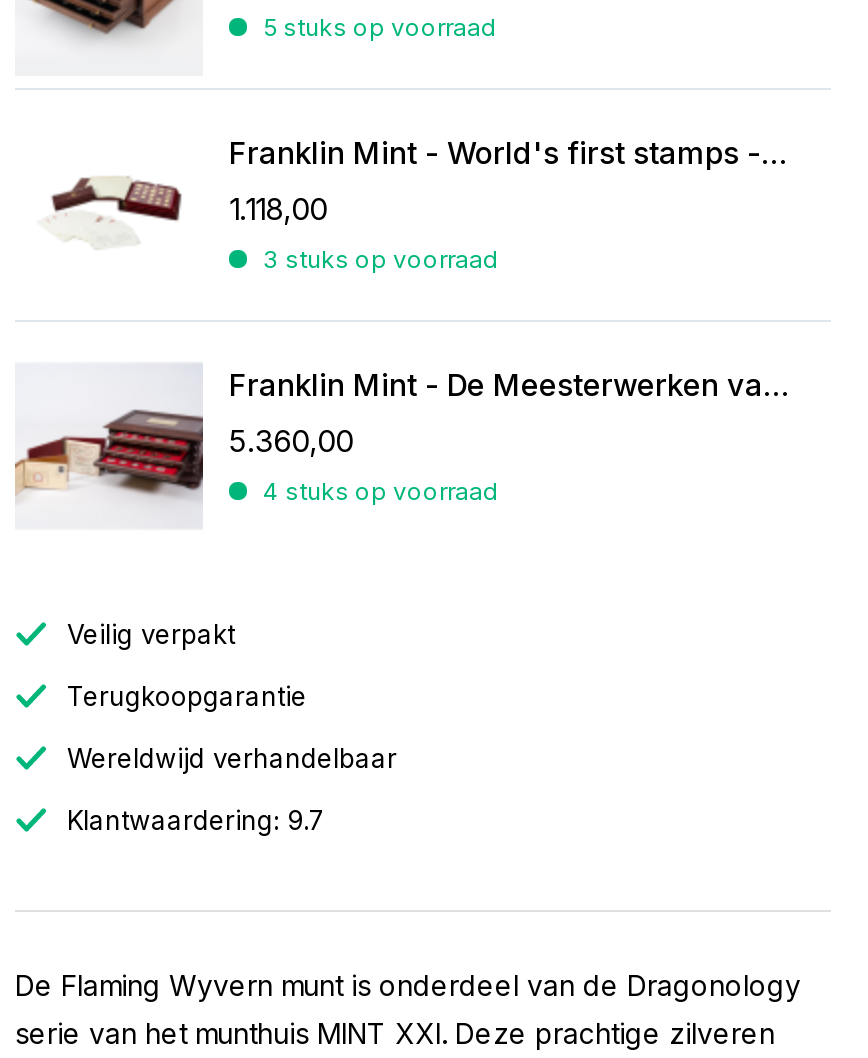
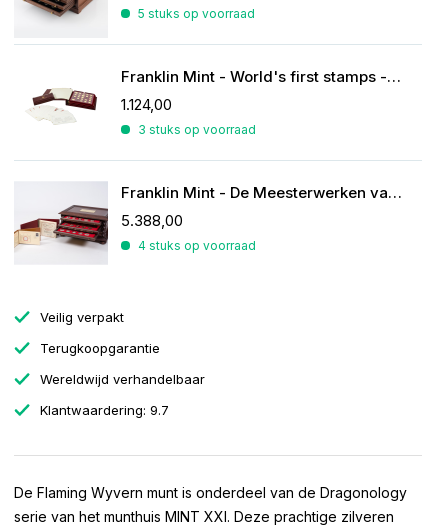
[229,190,327,228] 1.118,00 -> [121,95,172,114] 1.124,00
[229,422,353,460] 5.360,00 -> [121,211,183,230] 5.388,00

